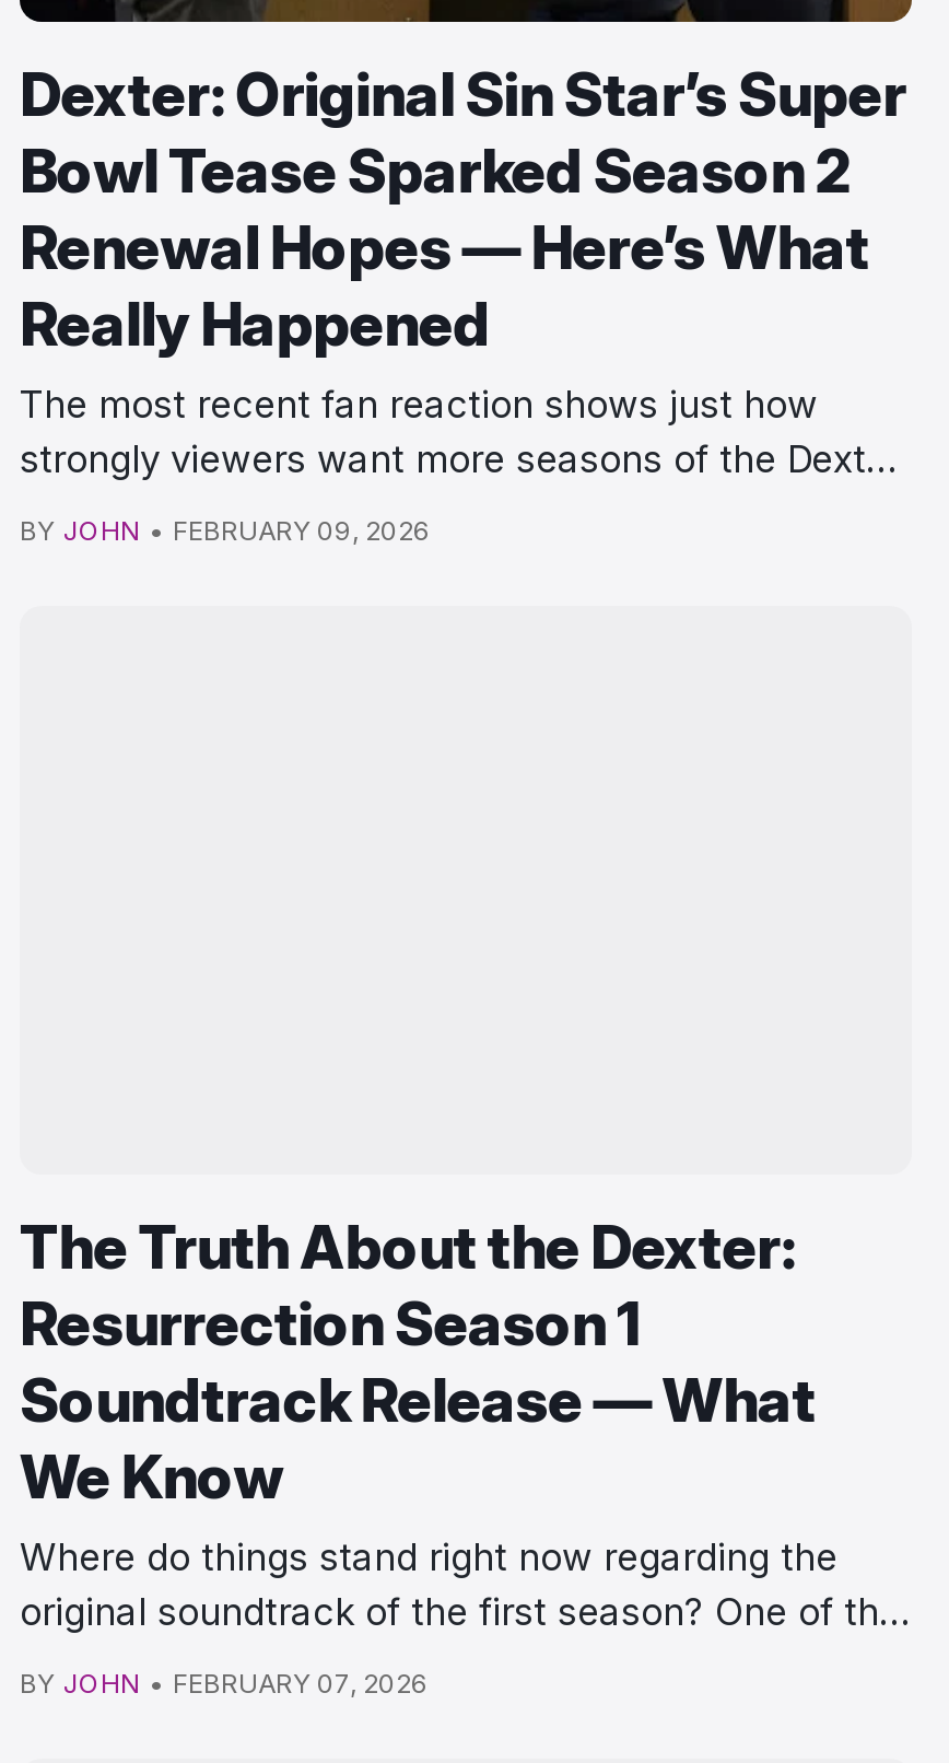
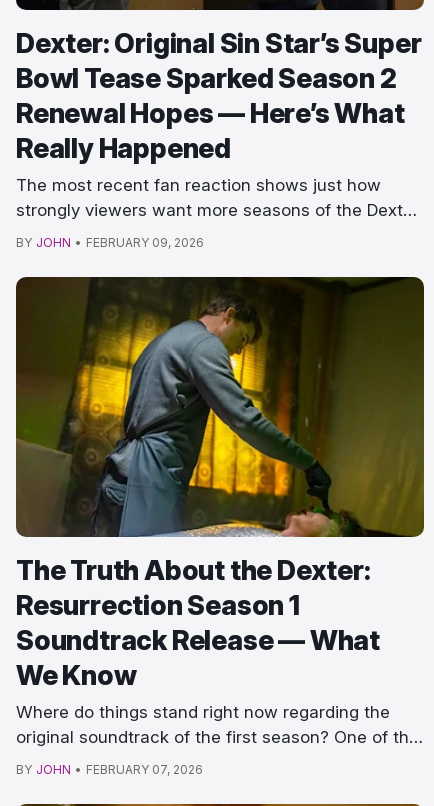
none -> [15,276,425,538] [image]

